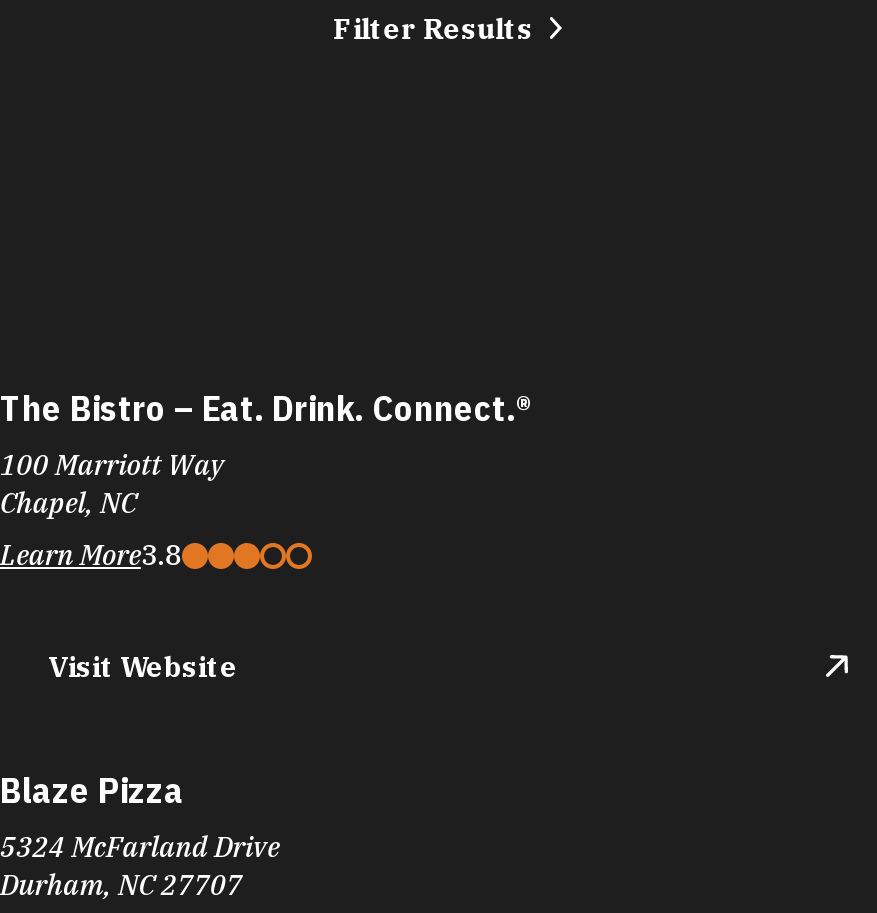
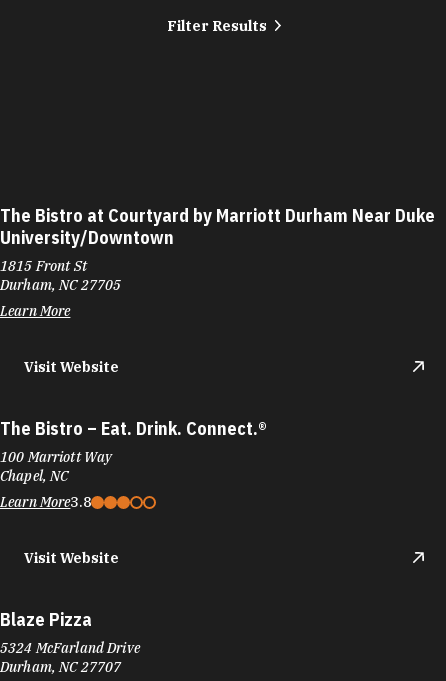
none -> [0,204,435,376] The Bistro at Courtyard by Marriott Durham Near Duke | University/Downtown | 1815 Front St | Durham, NC 27705 | Learn More | Visit Website

